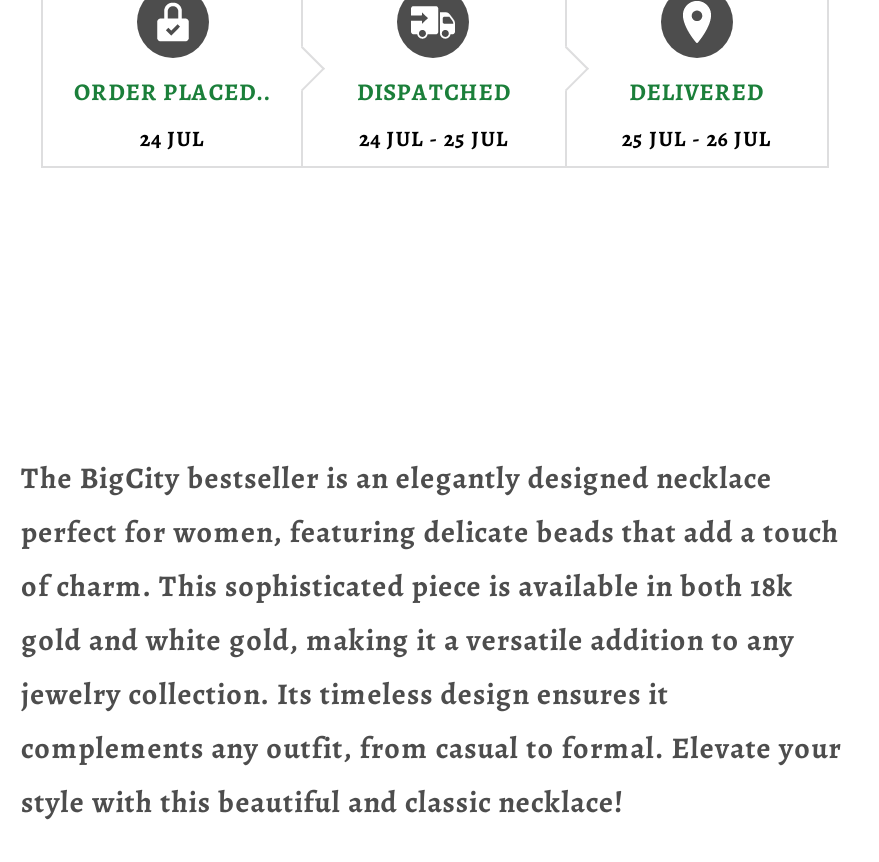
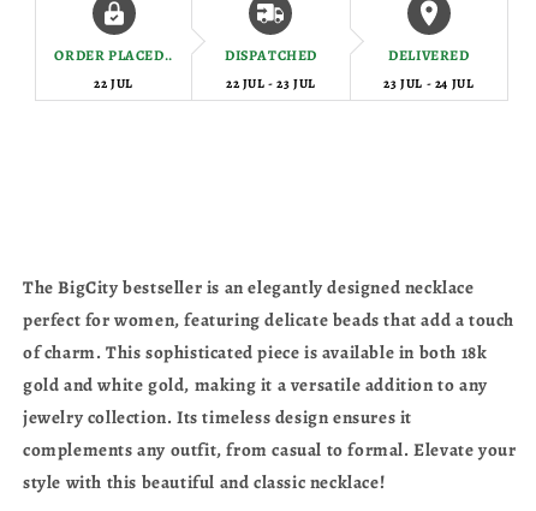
[140,123,205,153] 24 JUL -> [94,74,133,92] 22 JUL
[359,123,509,153] 24 JUL - 25 JUL -> [226,74,316,92] 22 JUL - 23 JUL
[622,123,772,153] 25 JUL - 26 JUL -> [384,74,474,92] 23 JUL - 24 JUL

